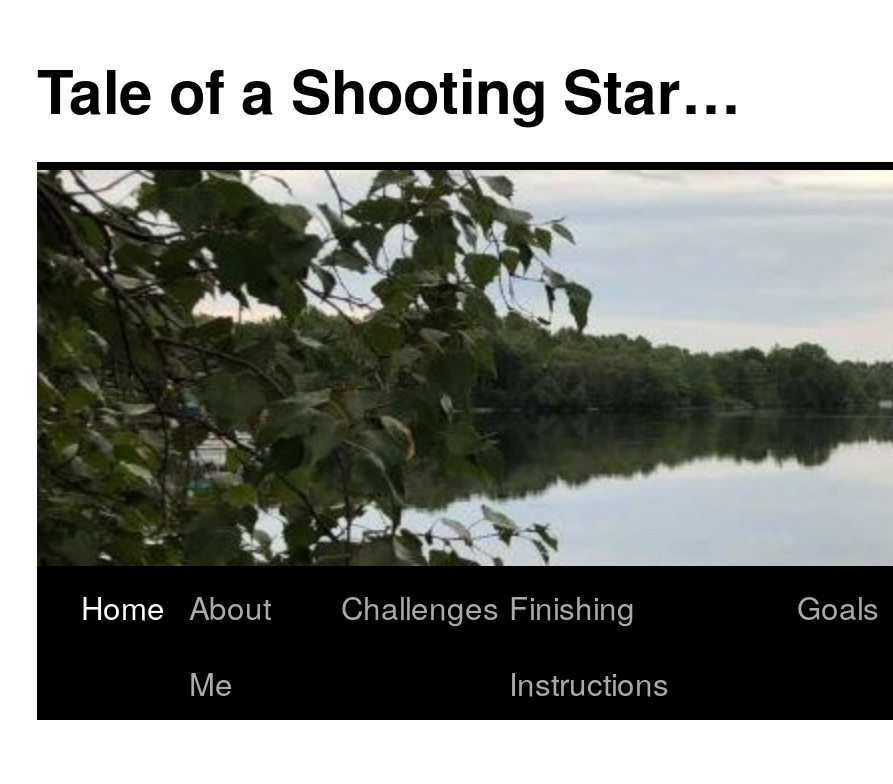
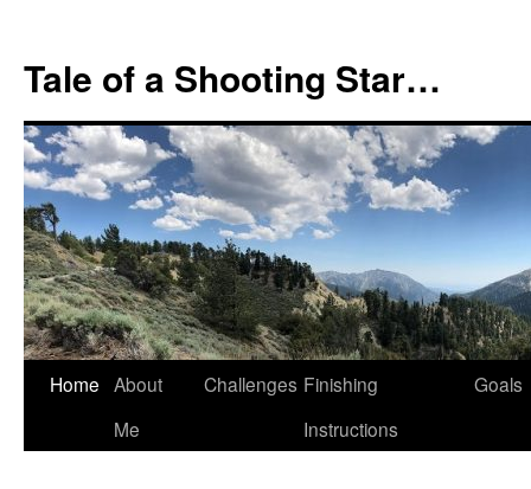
[35,168,887,568] [image] -> [23,124,527,361] [image]

